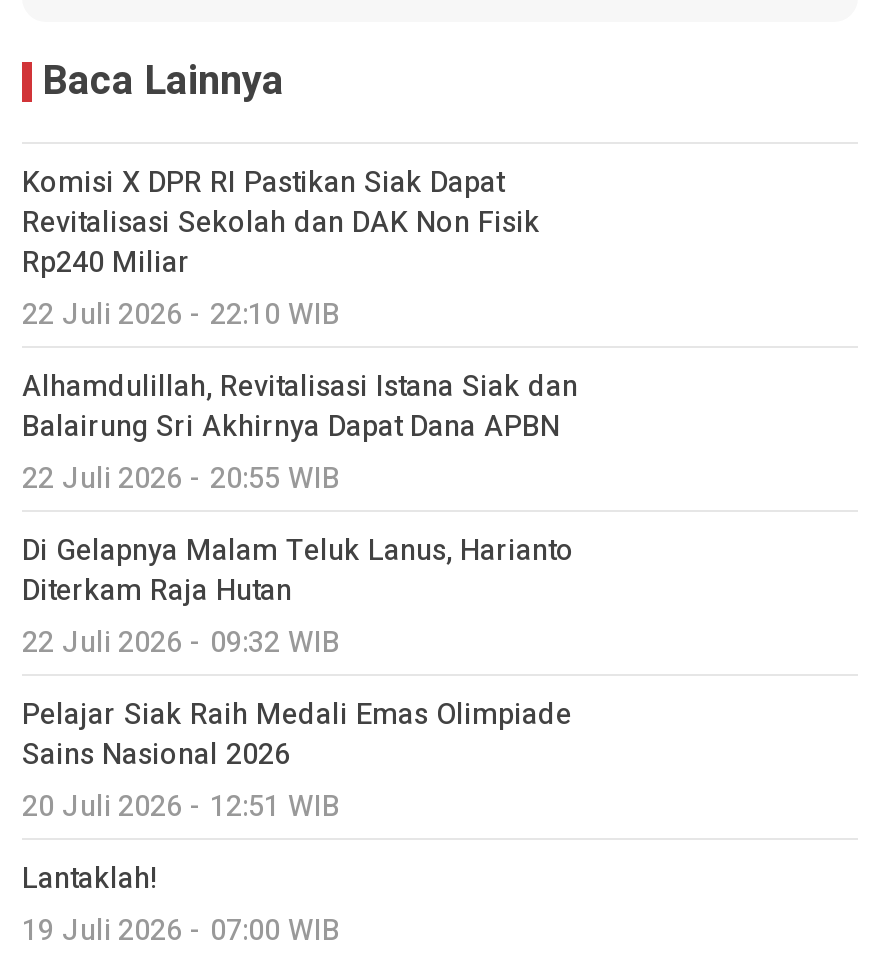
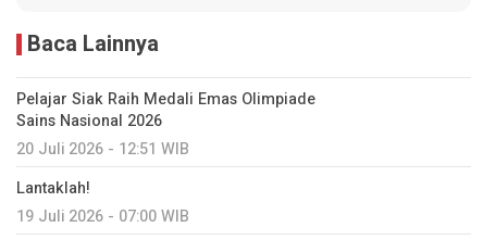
[22,161,578,663] Komisi X DPR RI Pastikan Siak Dapat | Revitalisasi Sekolah dan DAK Non Fisik | Rp240 Miliar | 22 Juli 2026 - 22:10 WIB | Alhamdulillah, Revitalisasi Istana Siak dan | Balairung Sri Akhirnya Dapat Dana APBN | 22 Juli 2026 - 20:55 WIB | Di Gelapnya Malam Teluk Lanus, Harianto | Diterkam Raja Hutan | 22 Juli 2026 - 09:32 WIB -> none

